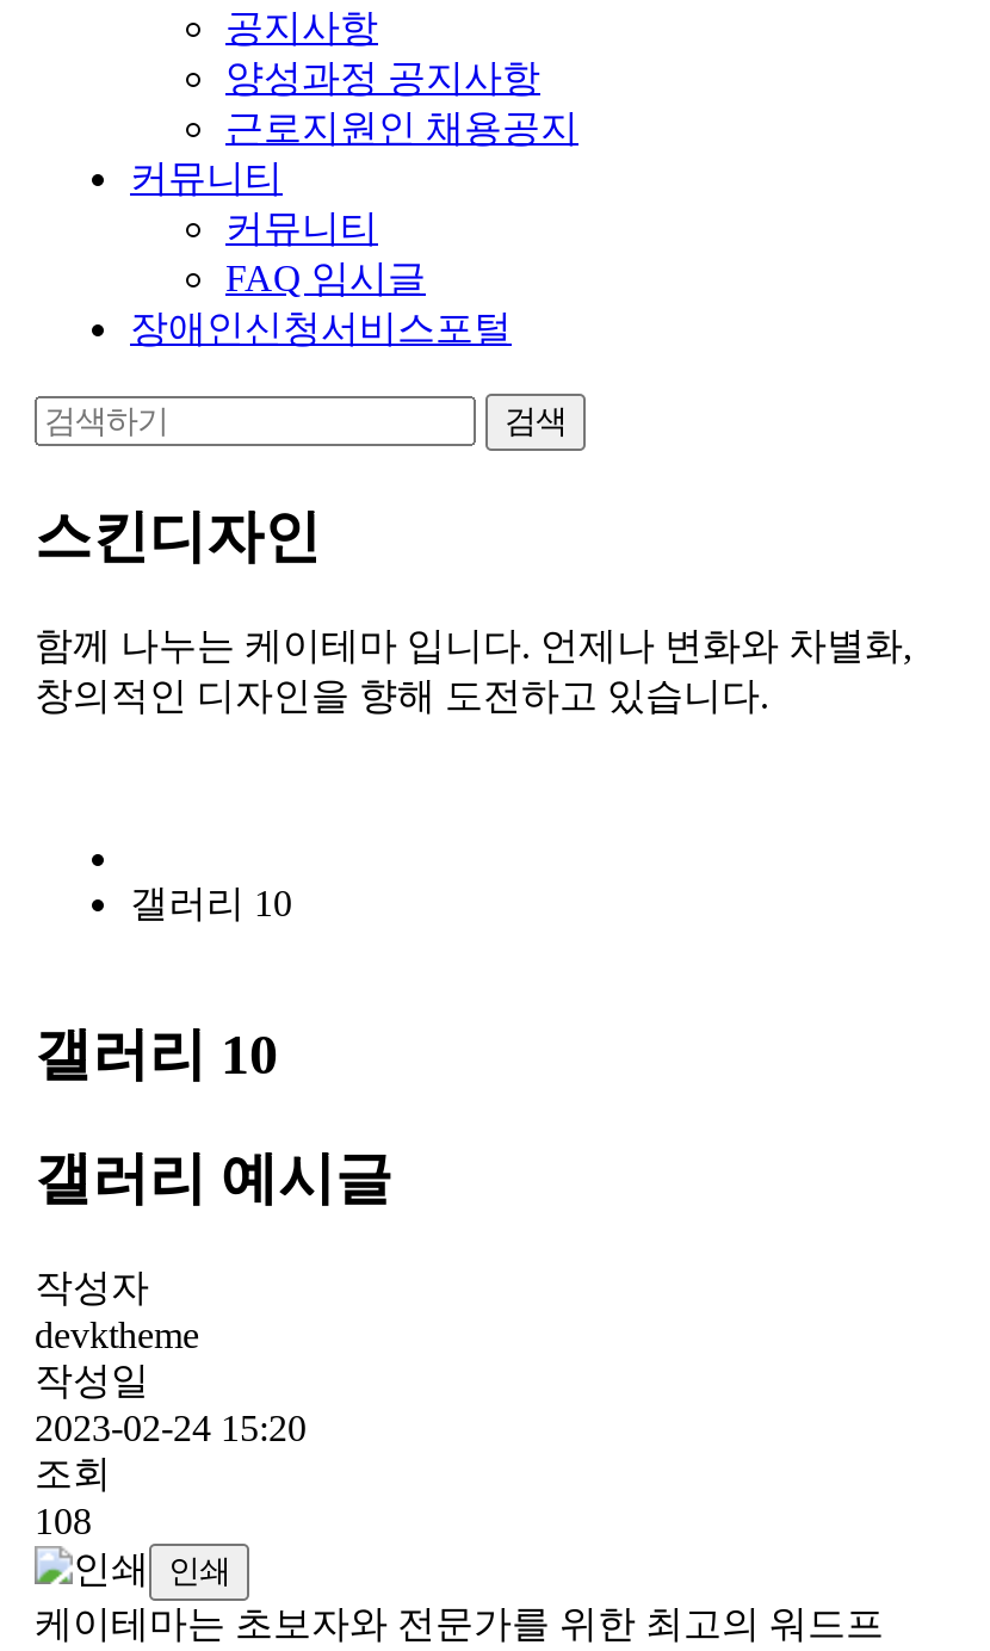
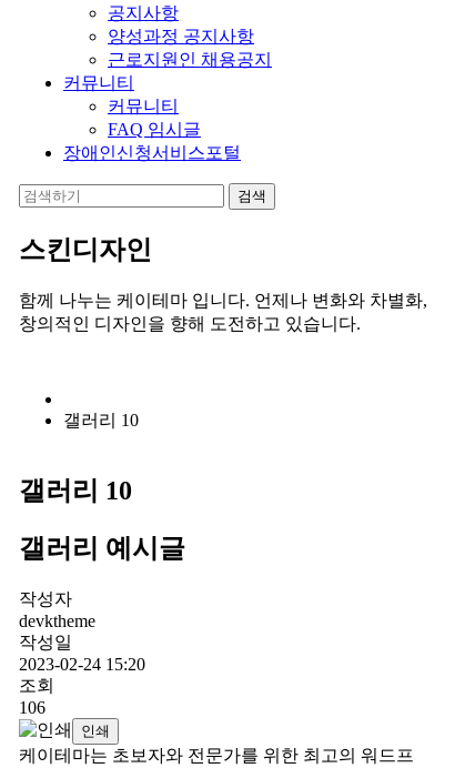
[35,1499,92,1540] 108 -> [19,698,46,716] 106

